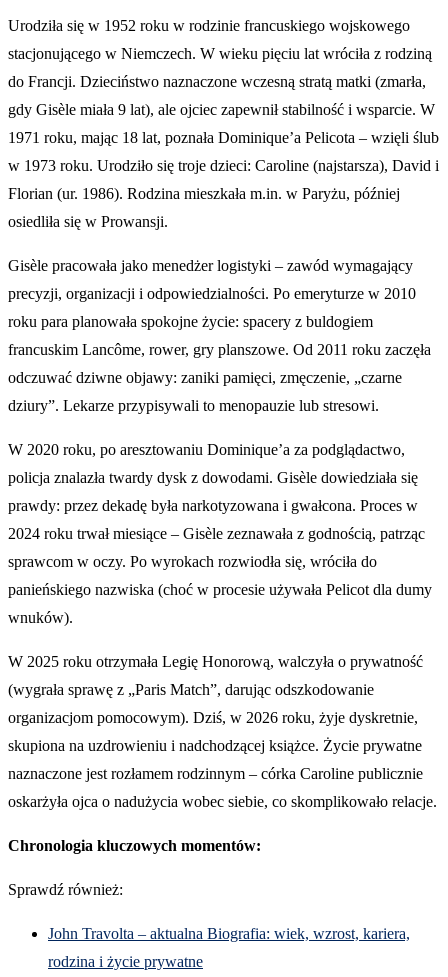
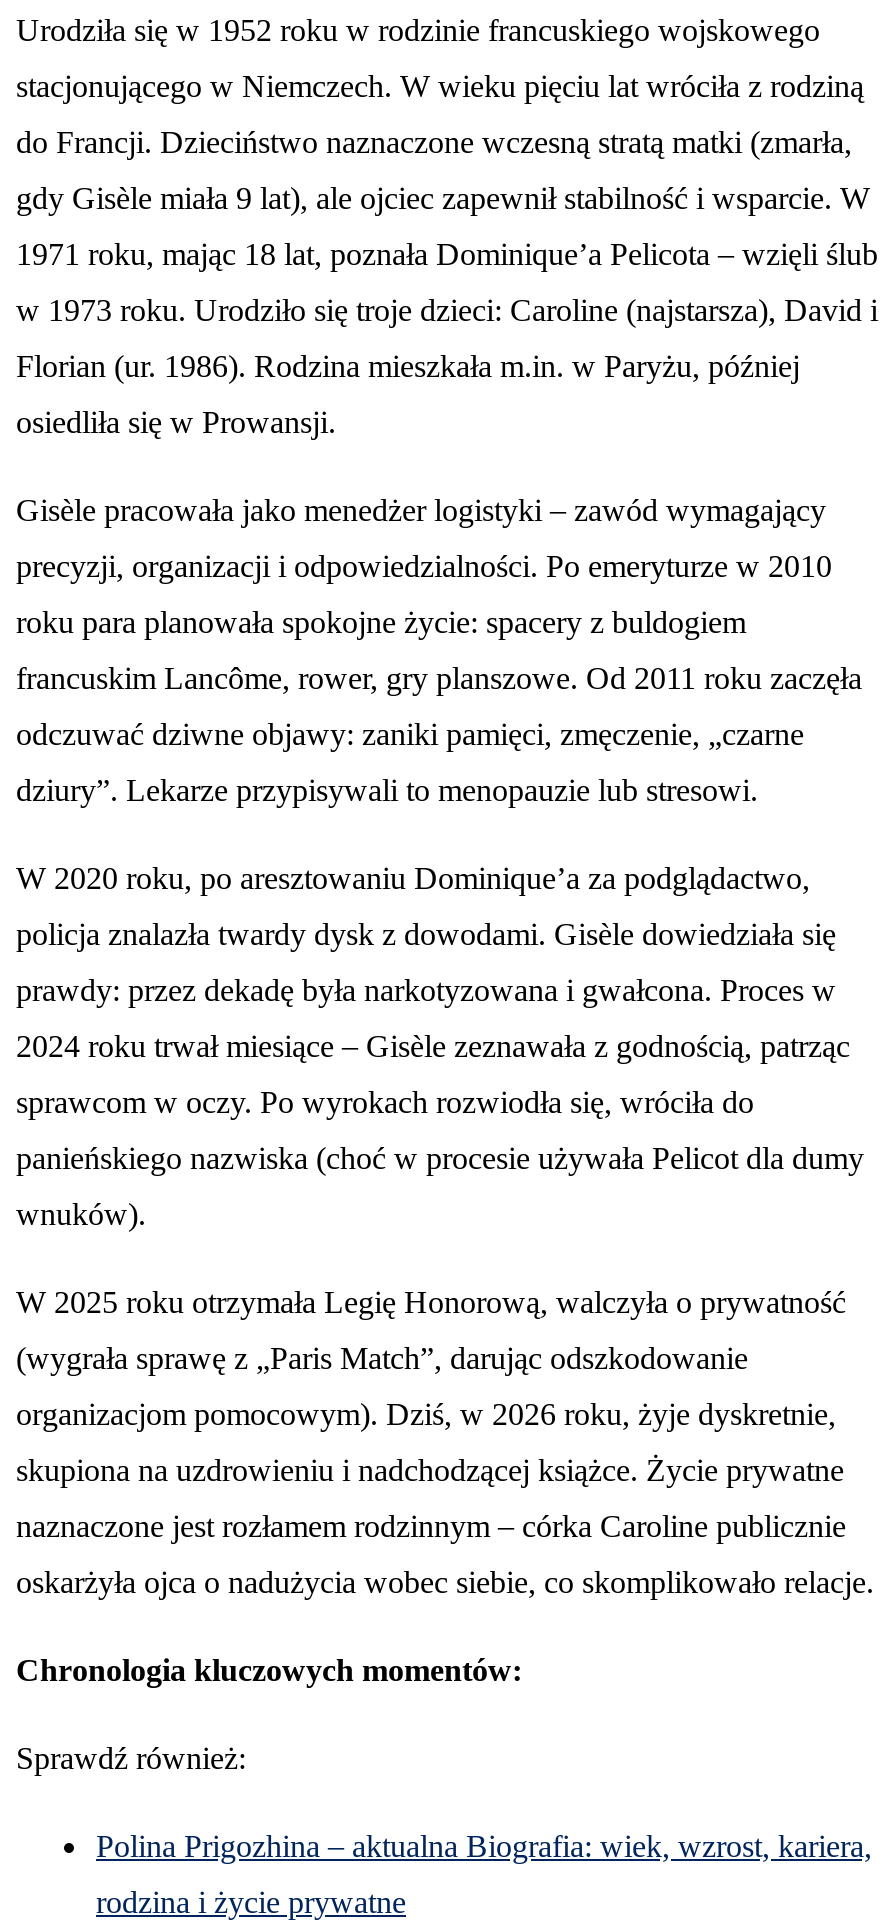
[48,925,410,942] John Travolta – aktualna Biografia: wiek, wzrost, kariera, -> [96,1829,872,1863] Polina Prigozhina – aktualna Biografia: wiek, wzrost, kariera,

